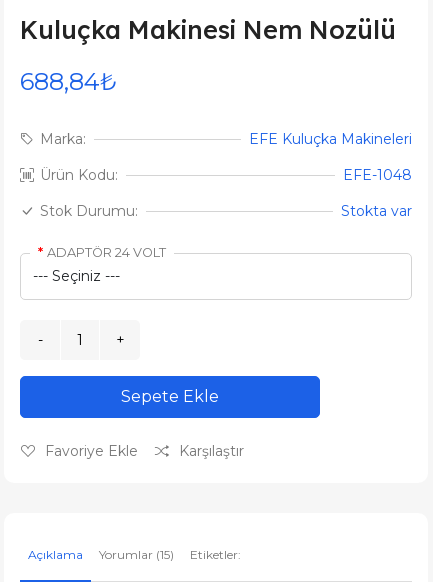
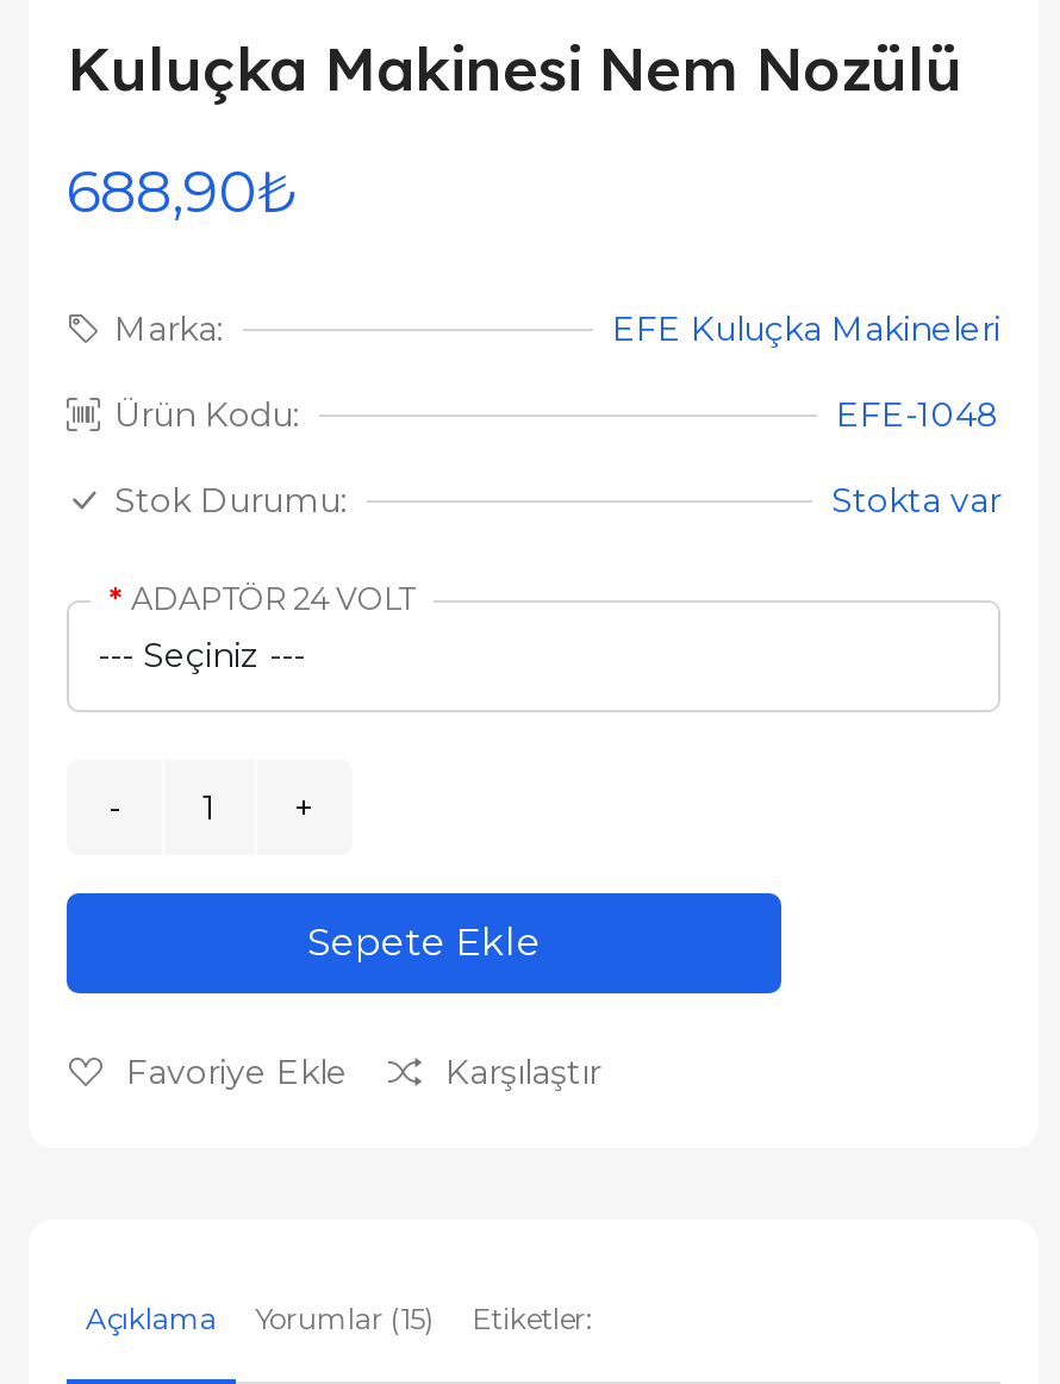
[20,67,117,96] 688,84₺ -> [67,158,298,227] 688,90₺

